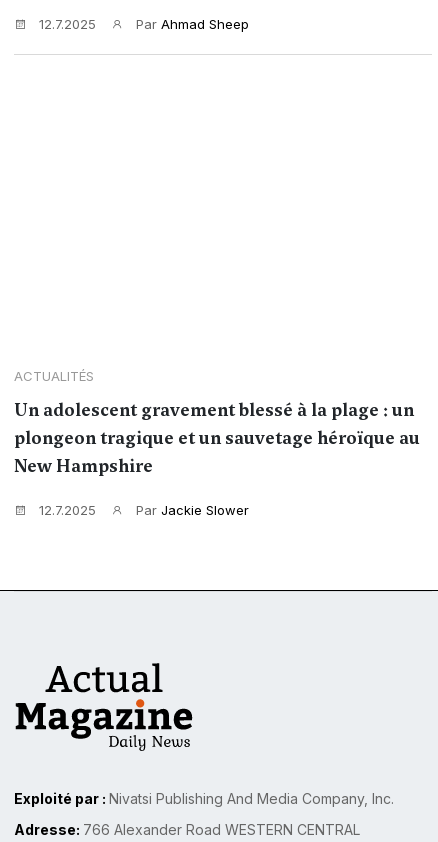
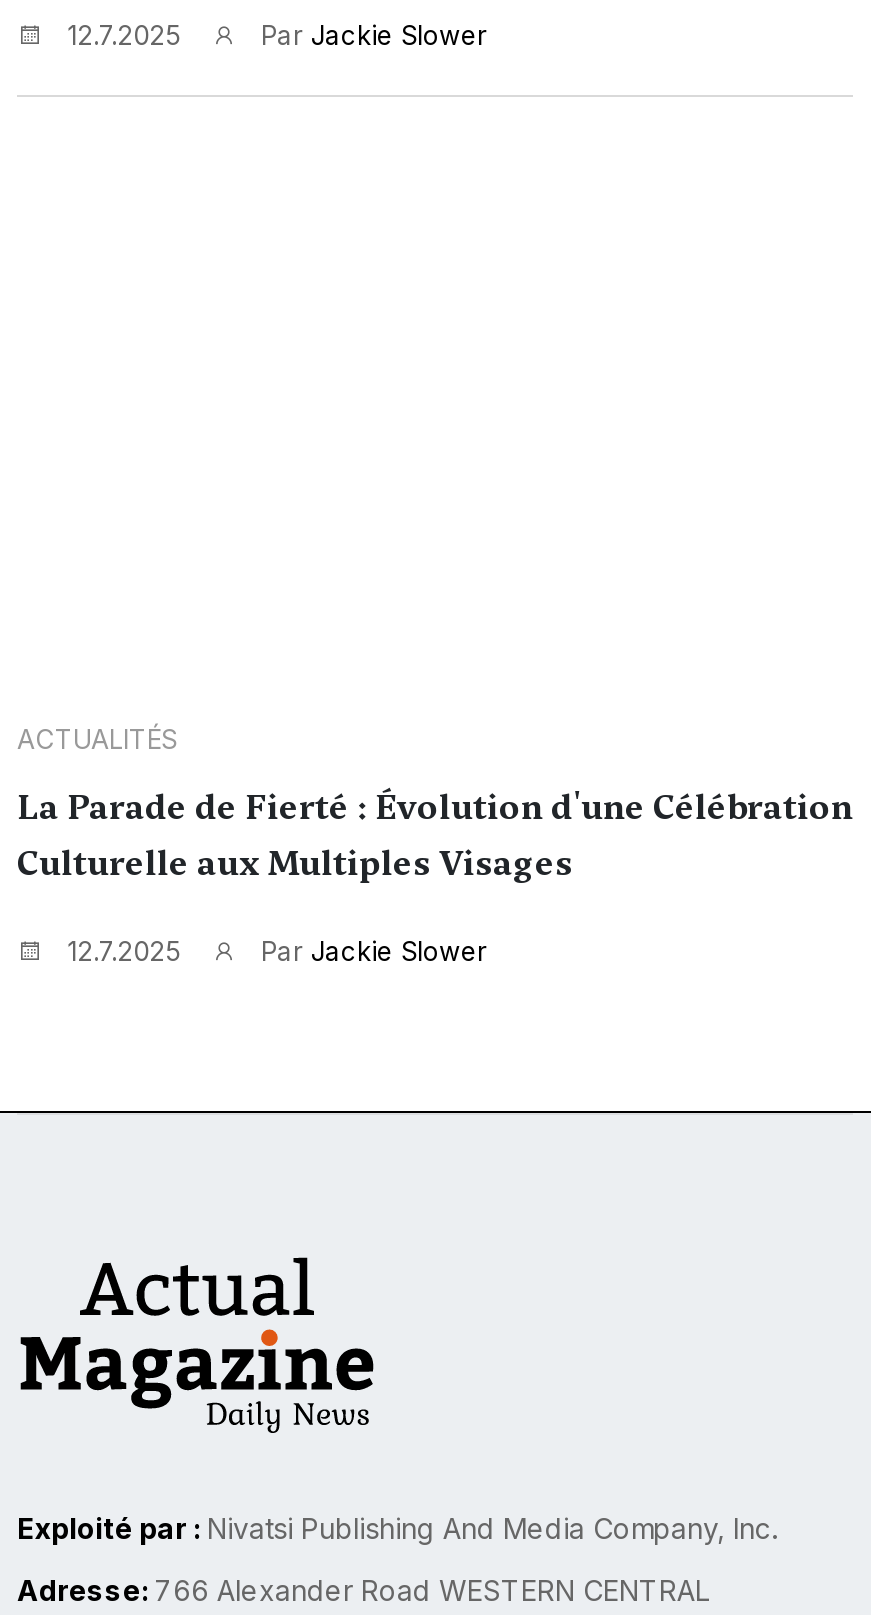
[132,16,249,32] Par Ahmad Sheep -> [253,19,487,51] Par Jackie Slower
[14,398,420,478] Un adolescent gravement blessé à la plage : un | plongeon tragique et un sauvetage héroïque au | New Hampshire -> [17,783,853,887] La Parade de Fierté : Évolution d'une Célébration | Culturelle aux Multiples Visages

